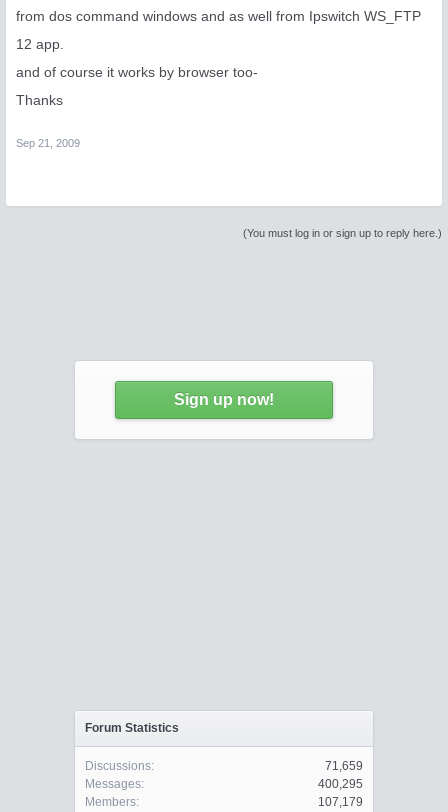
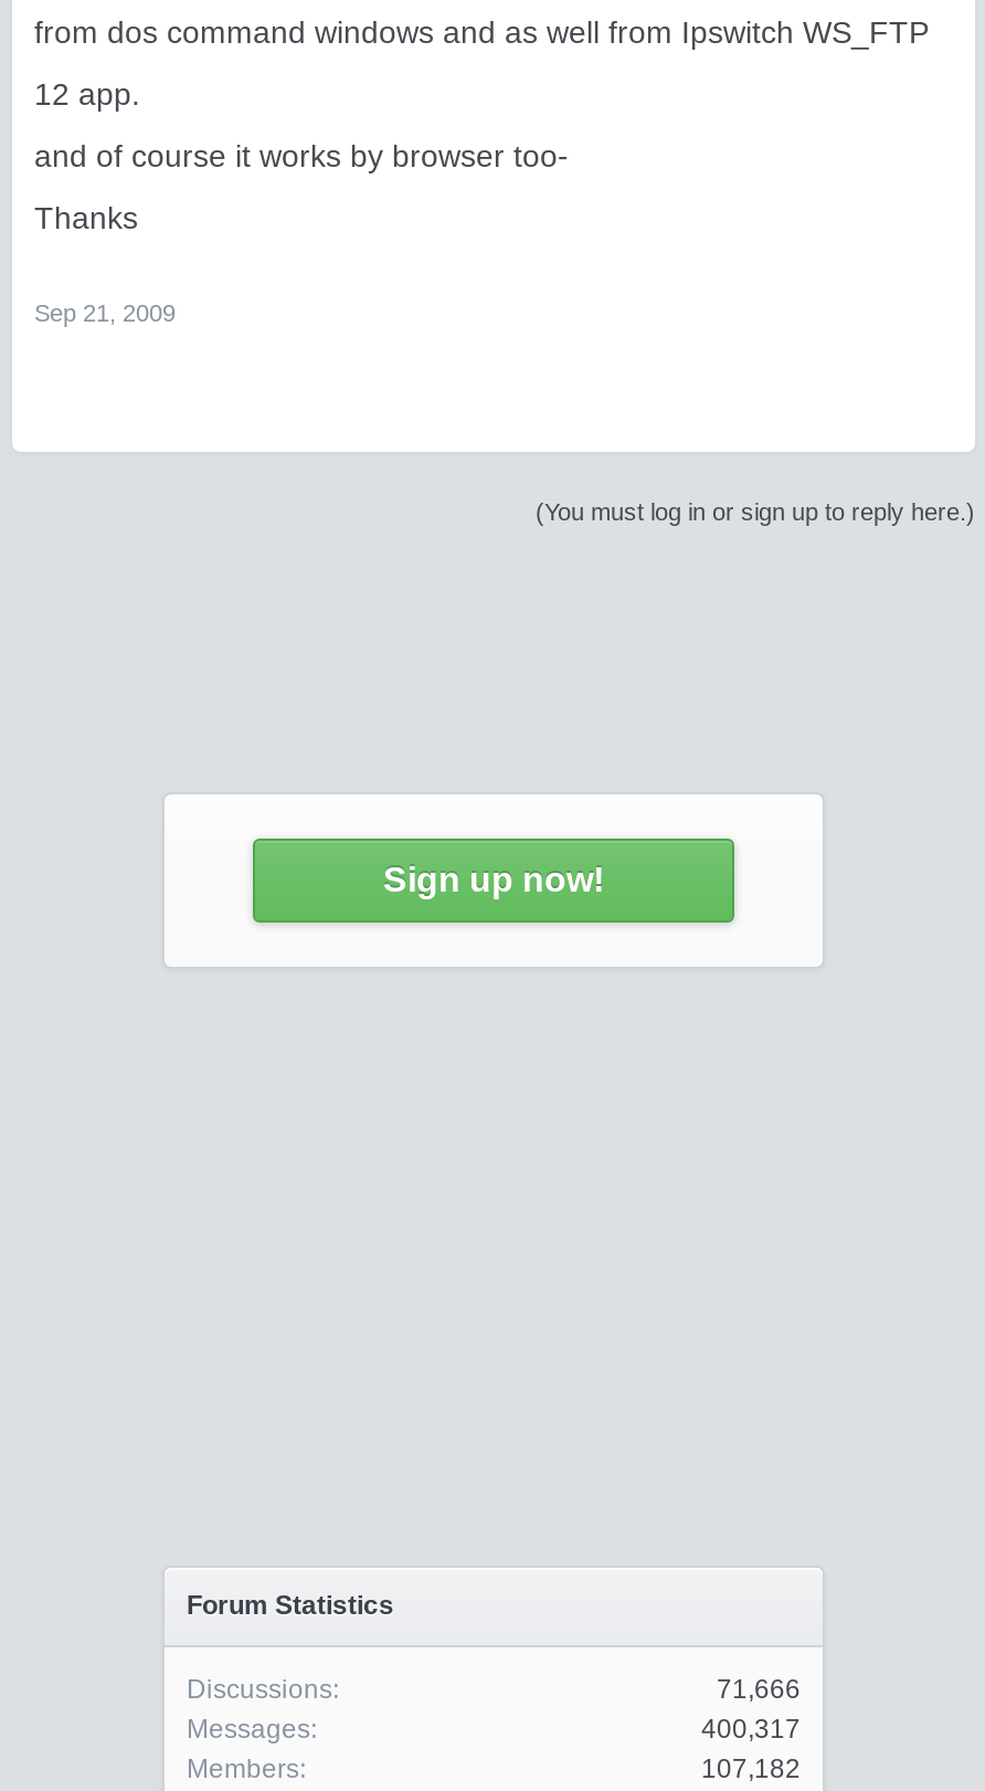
[325,759,363,773] 71,659 -> [717,1674,801,1705] 71,666
[318,777,363,791] 400,295 -> [701,1714,801,1745] 400,317
[318,795,363,809] 107,179 -> [701,1753,801,1784] 107,182

